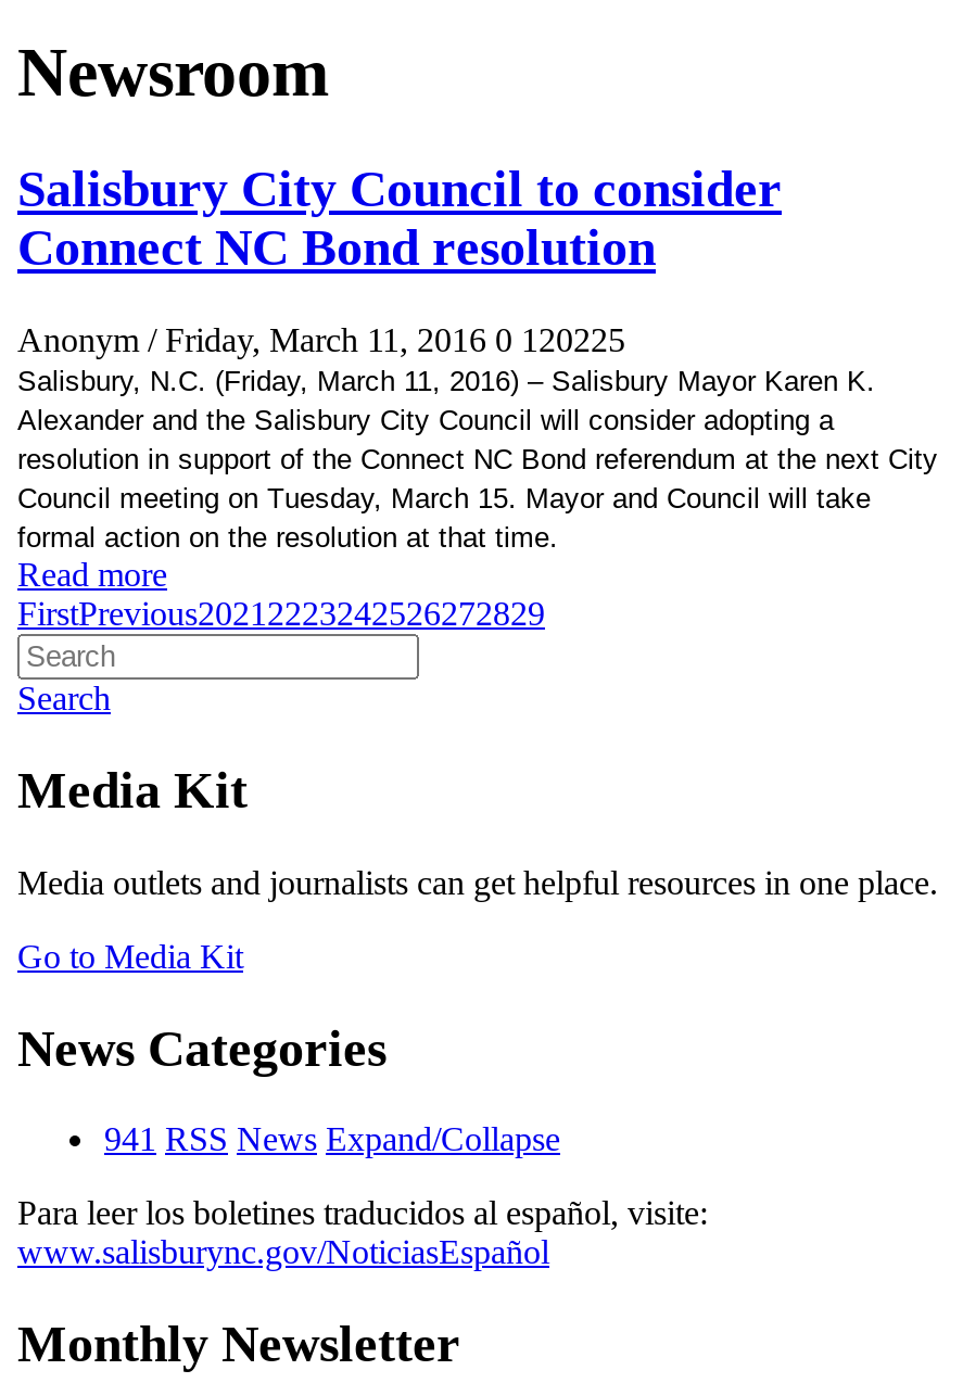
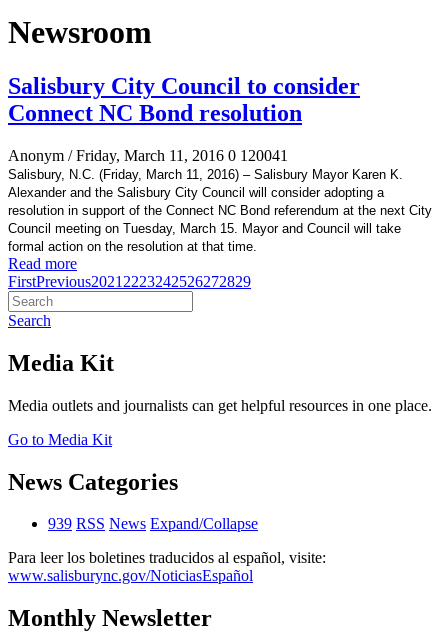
[17,321,625,358] Anonym / Friday, March 11, 2016 0 120225 -> [8,147,288,164] Anonym / Friday, March 11, 2016 0 120041
[104,1121,560,1158] 941 RSS News Expand/Collapse -> [48,515,258,532] 939 RSS News Expand/Collapse

